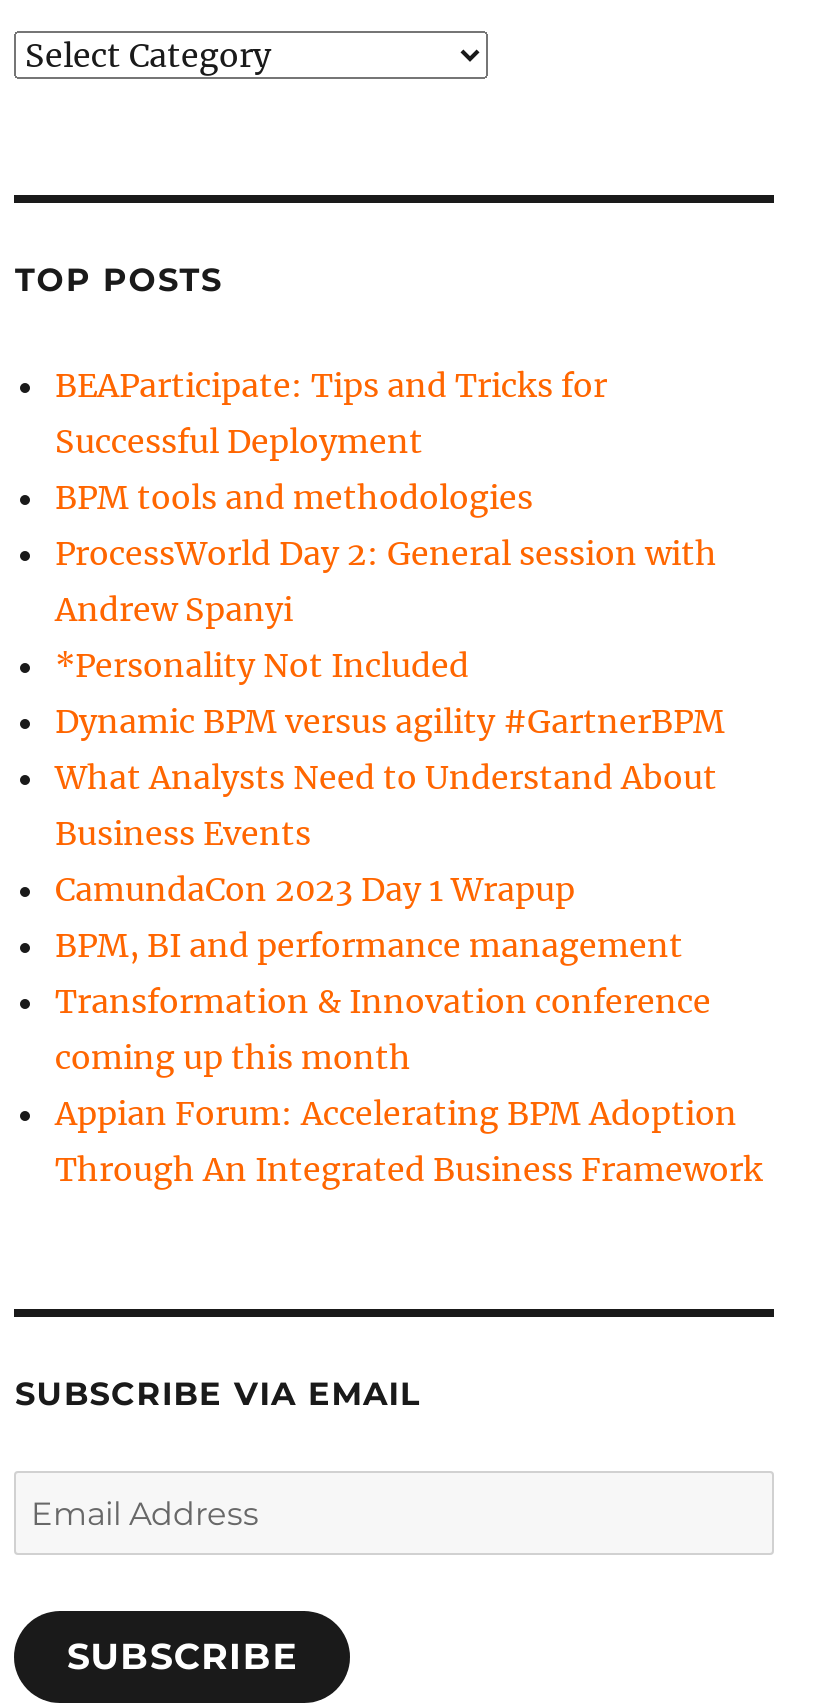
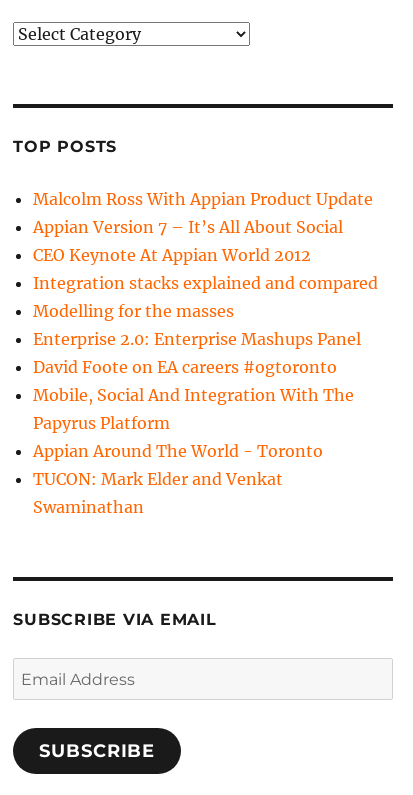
[55,365,763,1189] BEAParticipate: Tips and Tricks for | Successful Deployment | BPM tools and methodologies | ProcessWorld Day 2: General session with | Andrew Spanyi | *Personality Not Included | Dynamic BPM versus agility #GartnerBPM | What Analysts Need to Understand About | Business Events | CamundaCon 2023 Day 1 Wrapup | BPM, BI and performance management | Transformation & Innovation conference | coming up this month | Appian Forum: Accelerating BPM Adoption | Through An Integrated Business Framework -> [33,189,378,517] Malcolm Ross With Appian Product Update | Appian Version 7 – It’s All About Social | CEO Keynote At Appian World 2012 | Integration stacks explained and compared | Modelling for the masses | Enterprise 2.0: Enterprise Mashups Panel | David Foote on EA careers #ogtoronto | Mobile, Social And Integration With The | Papyrus Platform | Appian Around The World - Toronto | TUCON: Mark Elder and Venkat | Swaminathan

